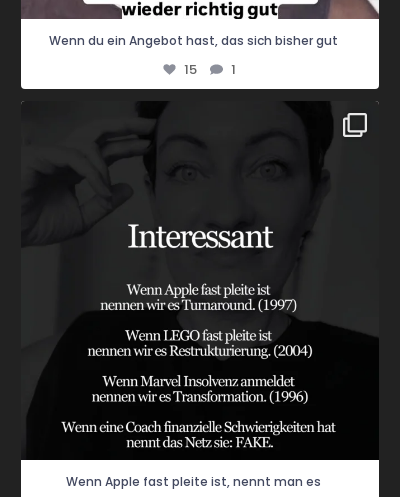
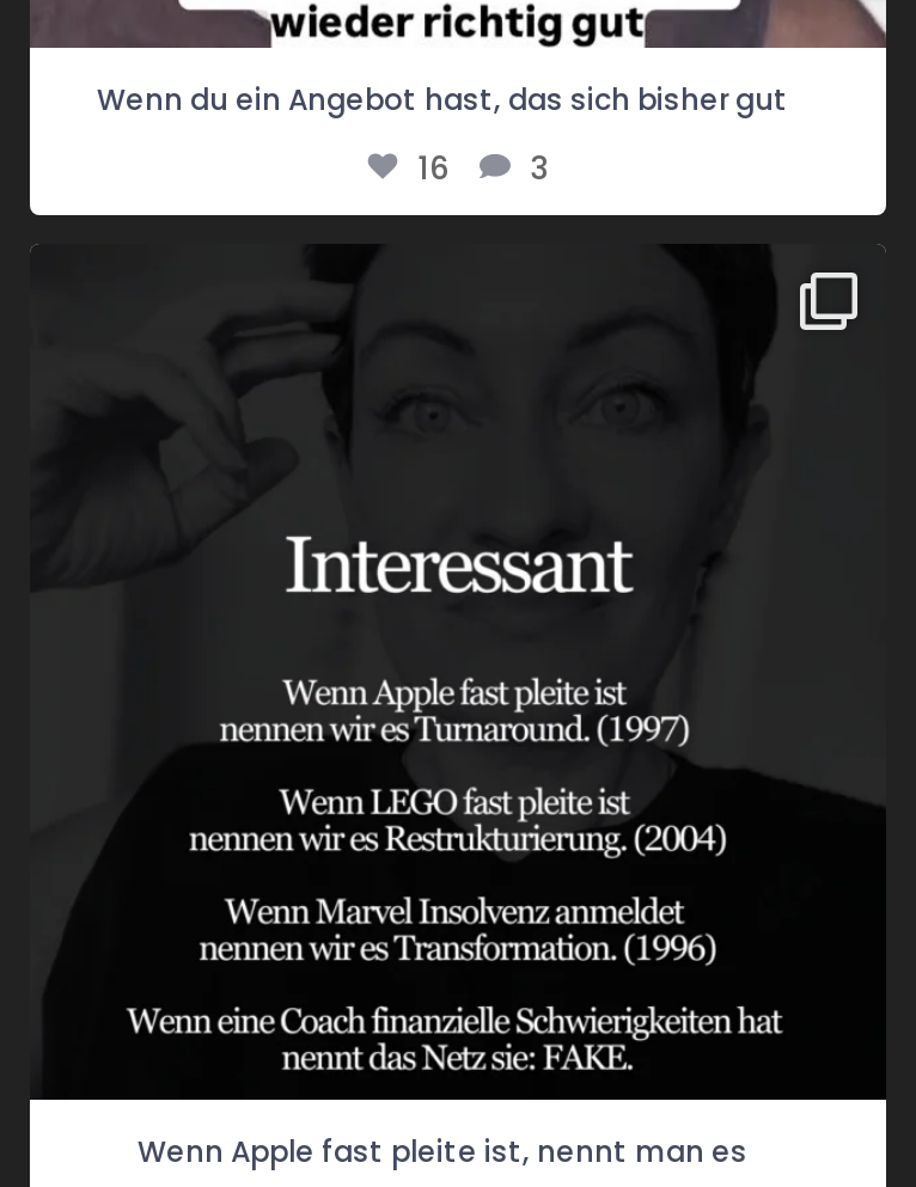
[184,60,200,79] 15 -> [417,145,456,190] 16
[231,60,236,79] 1 -> [530,145,549,190] 3

